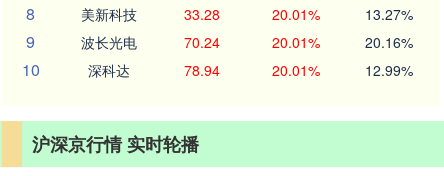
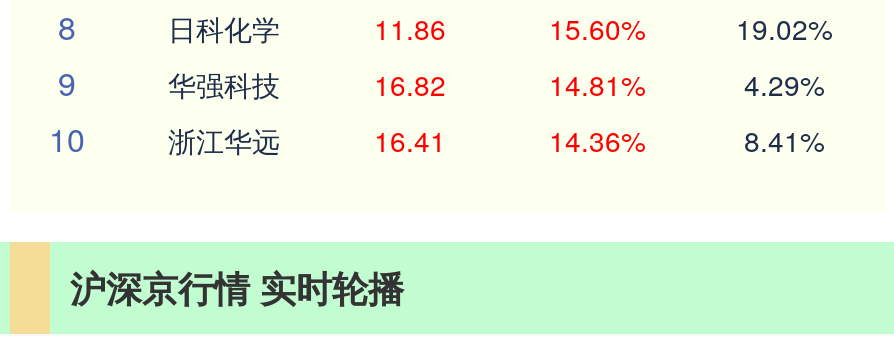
[81,4,413,24] 美新科技 | 33.28 | 20.01% | 13.27% -> [168,8,832,48] 日科化学 | 11.86 | 15.60% | 19.02%
[81,32,413,52] 波长光电 | 70.24 | 20.01% | 20.16% -> [168,64,824,104] 华强科技 | 16.82 | 14.81% | 4.29%
[88,60,413,80] 深科达 | 78.94 | 20.01% | 12.99% -> [168,120,824,160] 浙江华远 | 16.41 | 14.36% | 8.41%

